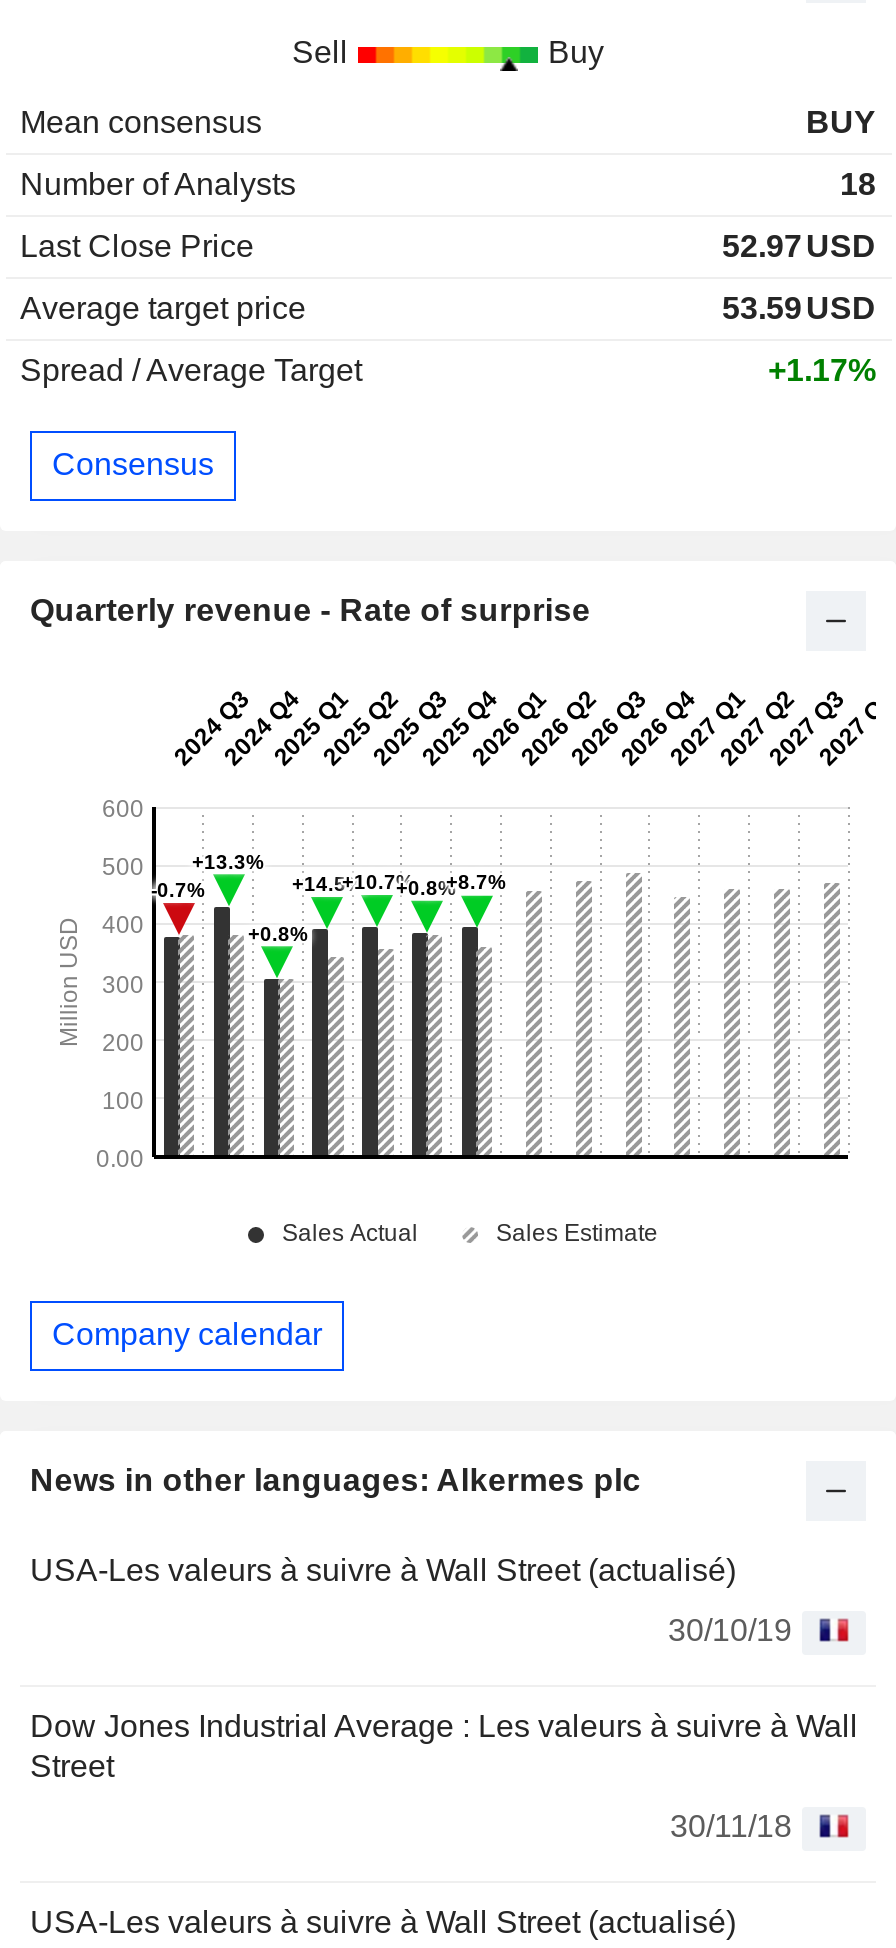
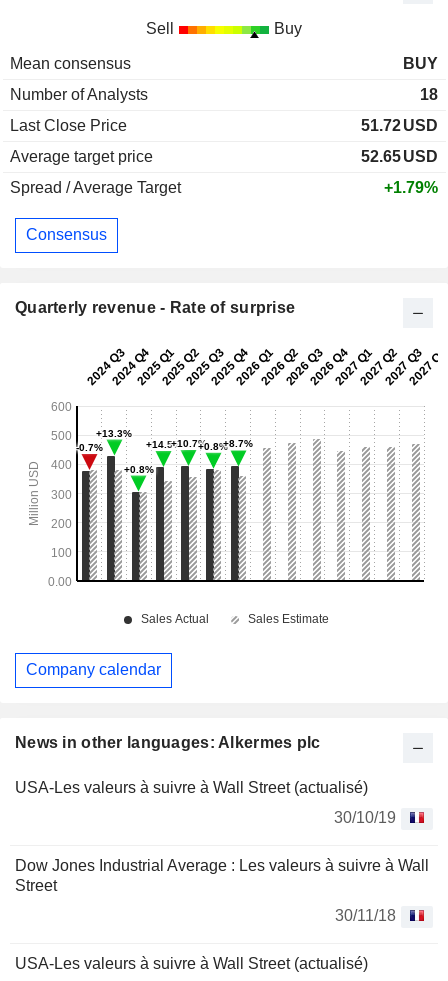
[722,228,876,262] 52.97 USD -> [361,116,438,133] 51.72 USD
[722,290,876,324] 53.59 USD -> [361,147,438,164] 52.65 USD
[768,352,876,386] +1.17% -> [384,178,438,195] +1.79%

